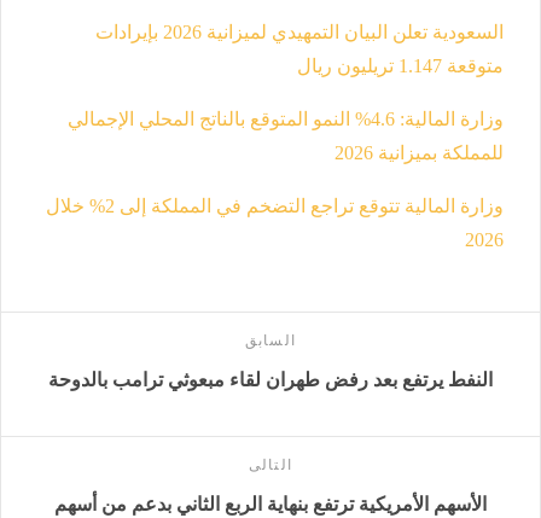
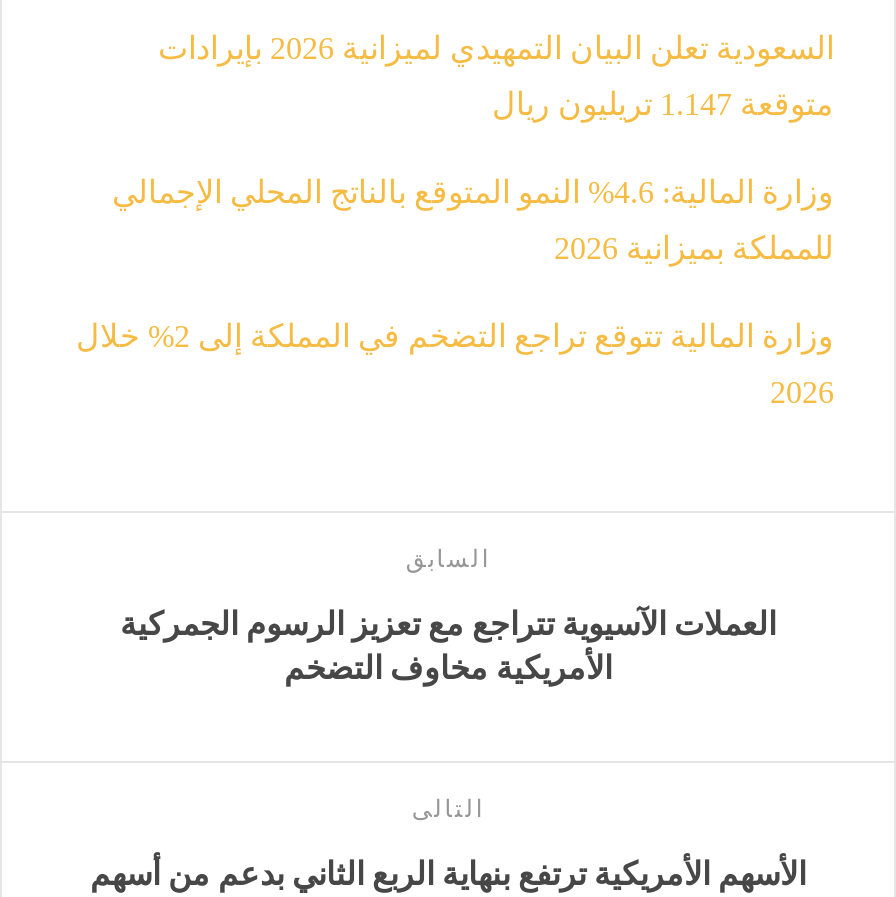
[48,370,493,390] النفط يرتفع بعد رفض طهران لقاء مبعوثي ترامب بالدوحة -> [120,607,776,685] العملات الآسيوية تتراجع مع تعزيز الرسوم الجمركية | الأمريكية مخاوف التضخم

